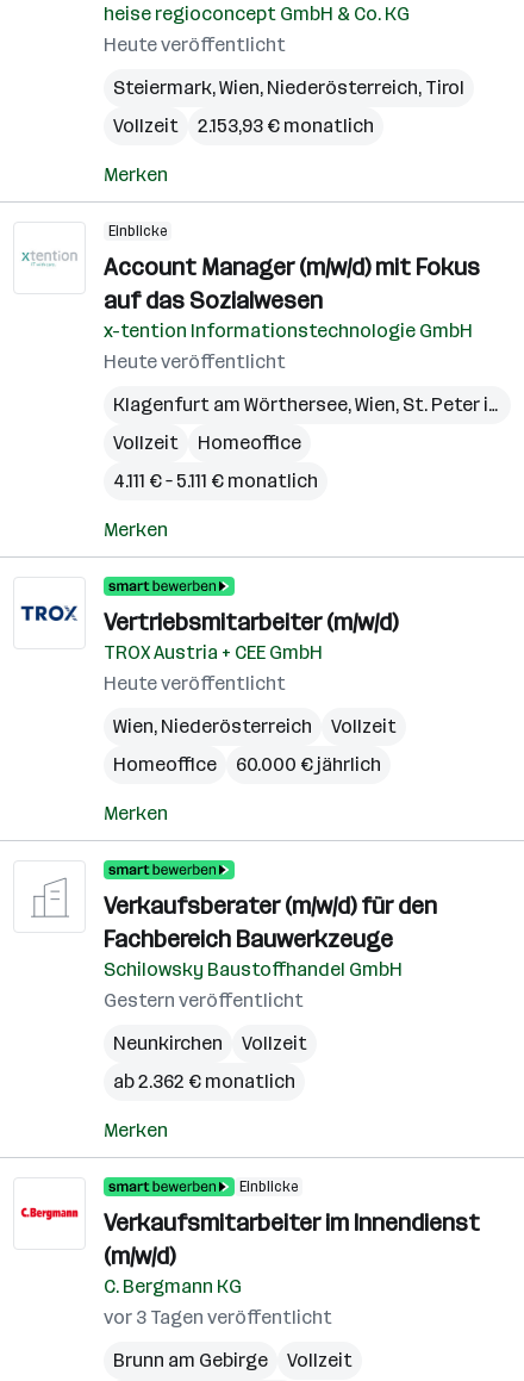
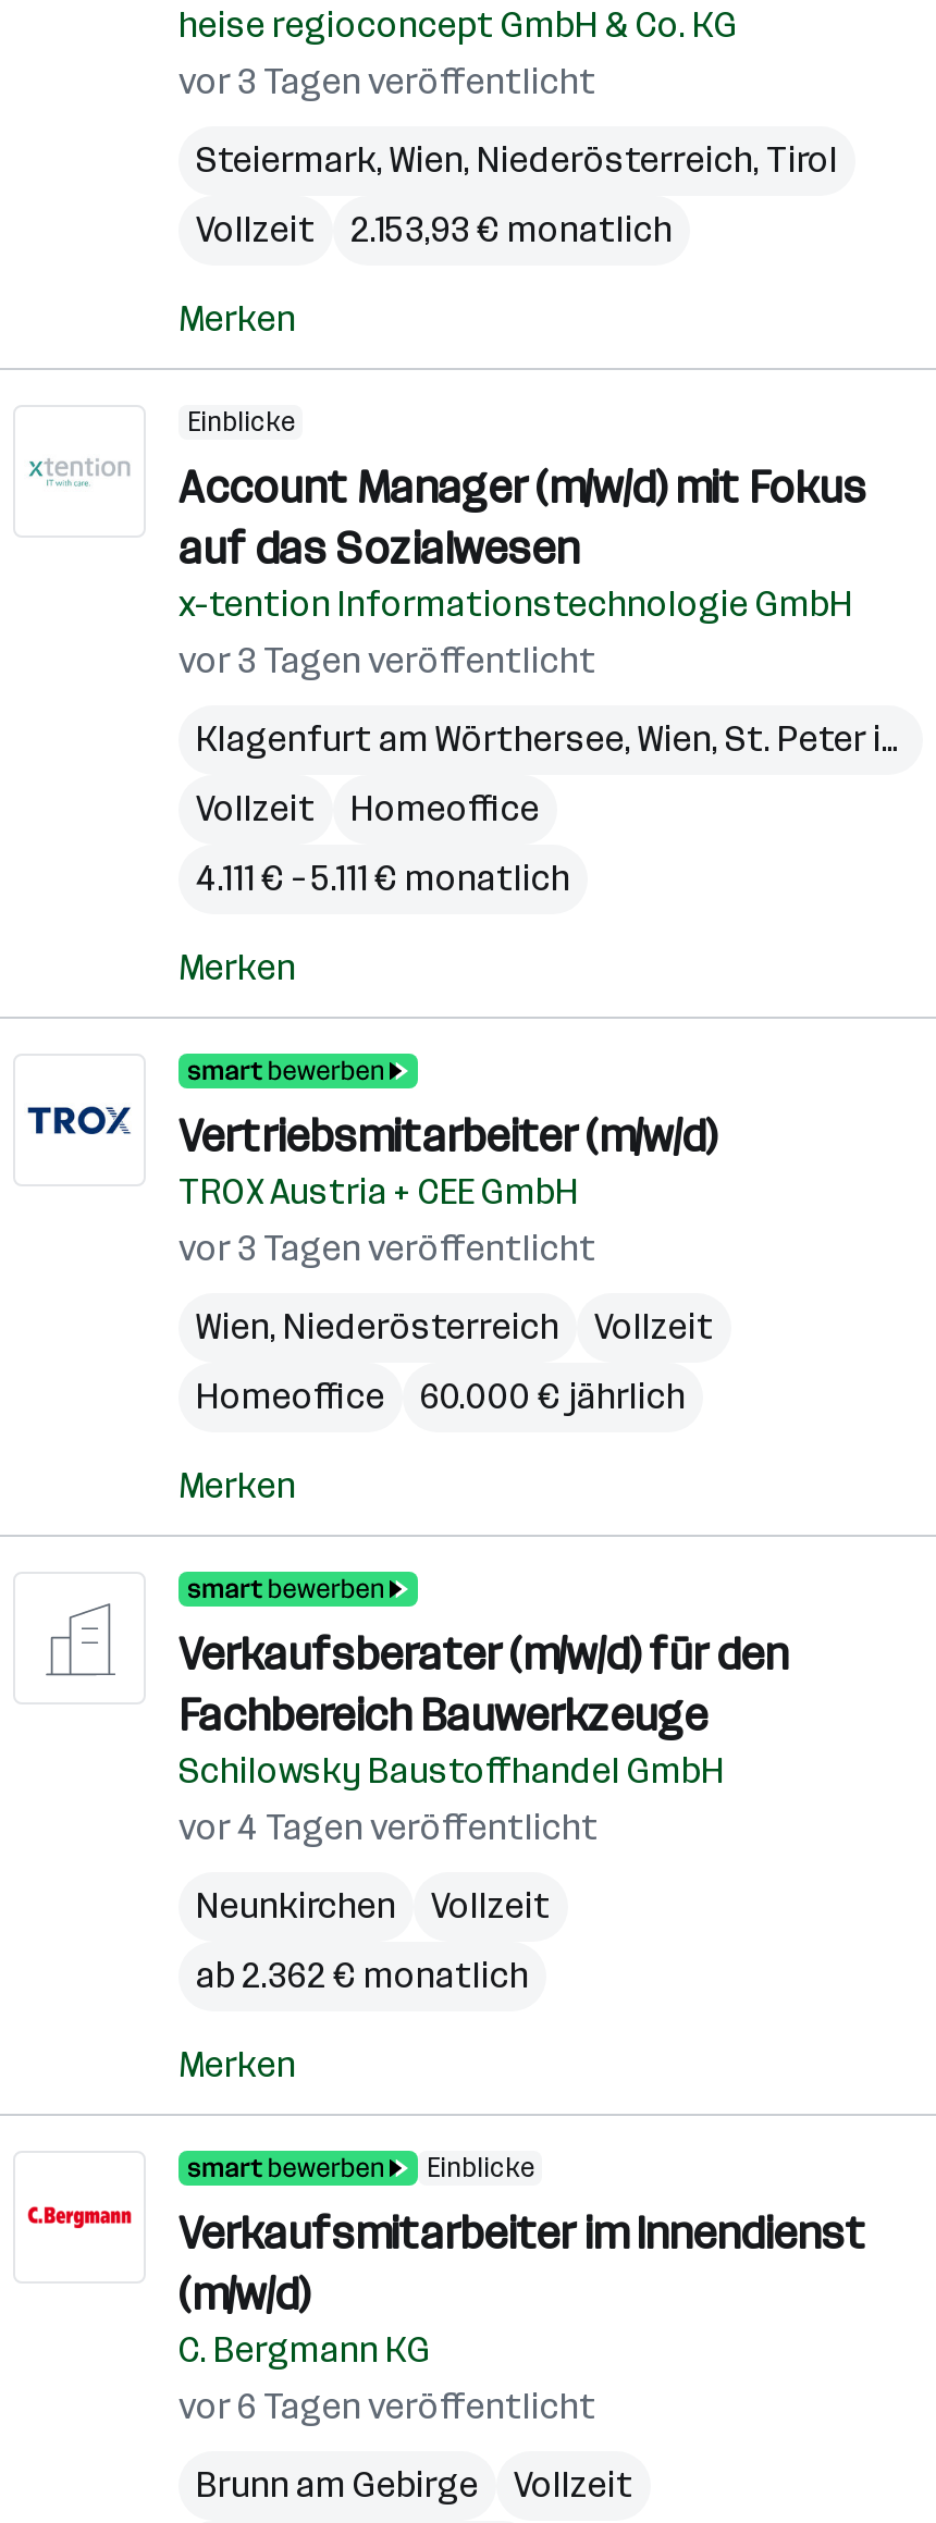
[104,33,286,56] Heute veröffentlicht -> [178,61,596,102] vor 3 Tagen veröffentlicht
[104,350,286,373] Heute veröffentlicht -> [178,640,596,681] vor 3 Tagen veröffentlicht
[104,672,286,695] Heute veröffentlicht -> [178,1228,596,1269] vor 3 Tagen veröffentlicht
[104,989,304,1012] Gestern veröffentlicht -> [178,1807,599,1848] vor 4 Tagen veröffentlicht
[104,1306,332,1329] vor 3 Tagen veröffentlicht -> [178,2386,596,2427] vor 6 Tagen veröffentlicht

